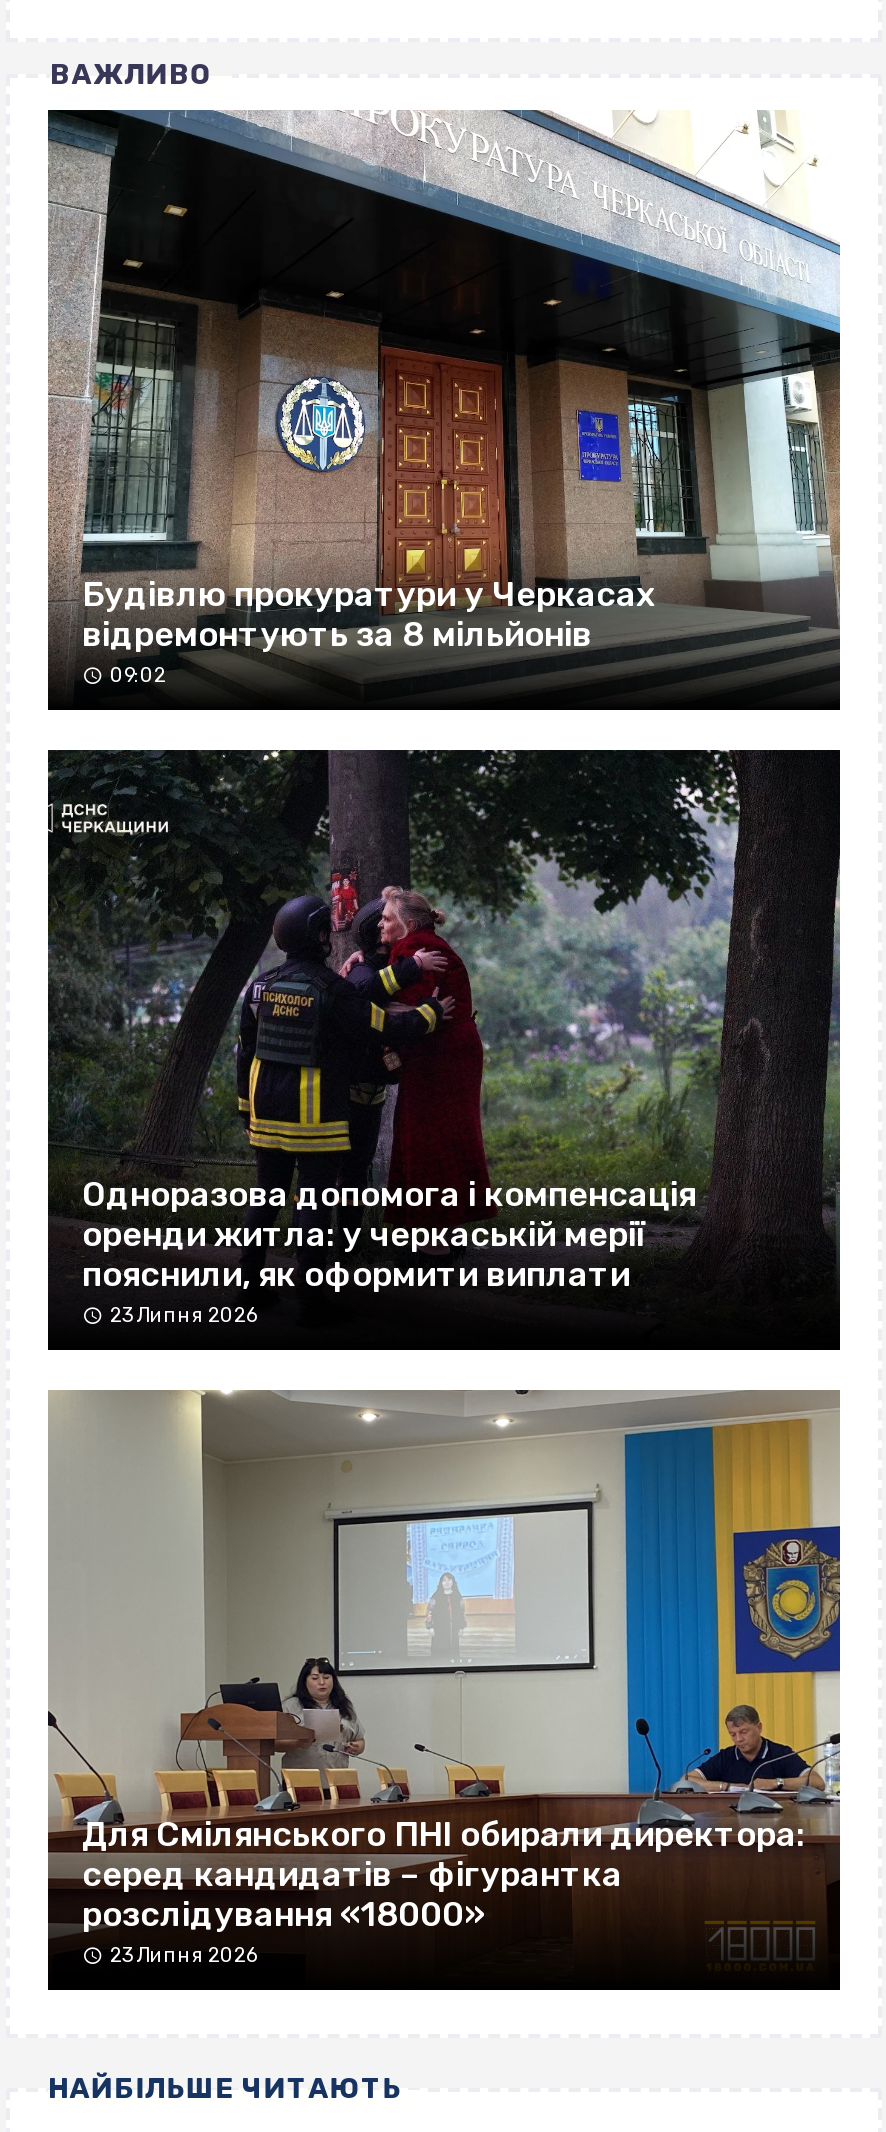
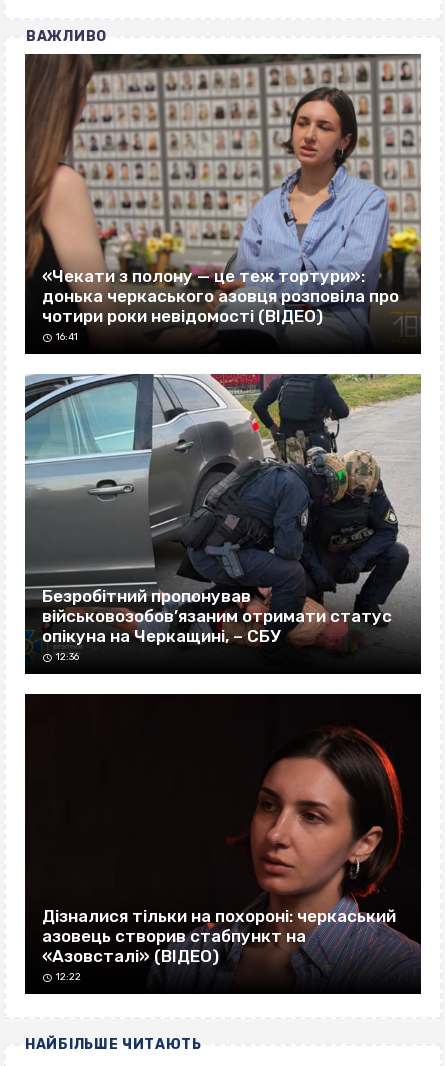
[46,108,840,688] [image] | Будівлю прокуратури у Черкасах | відремонтують за 8 мільйонів | 09:02 -> [25,53,422,343] [image] | «Чекати з полону — це теж тортури»: | донька черкаського азовця розповіла про | чотири роки невідомості (ВІДЕО) | 16:41
[46,748,842,1327] [image] | Одноразова допомога і компенсація | оренди житла: у черкаській мерії | пояснили, як оформити виплати | 23 Липня 2026 -> [24,373,422,663] [image] | Безробітний пропонував | військовозобов’язаним отримати статус | опікуна на Черкащині, – СБУ | 12:36
[46,1388,842,1967] [image] | Для Смілянського ПНІ обирали директора: | серед кандидатів – фігурантка | розслідування «18000» | 23 Липня 2026 -> [25,693,422,983] [image] | Дізналися тільки на похороні: черкаський | азовець створив стабпункт на | «Азовсталі» (ВІДЕО) | 12:22

